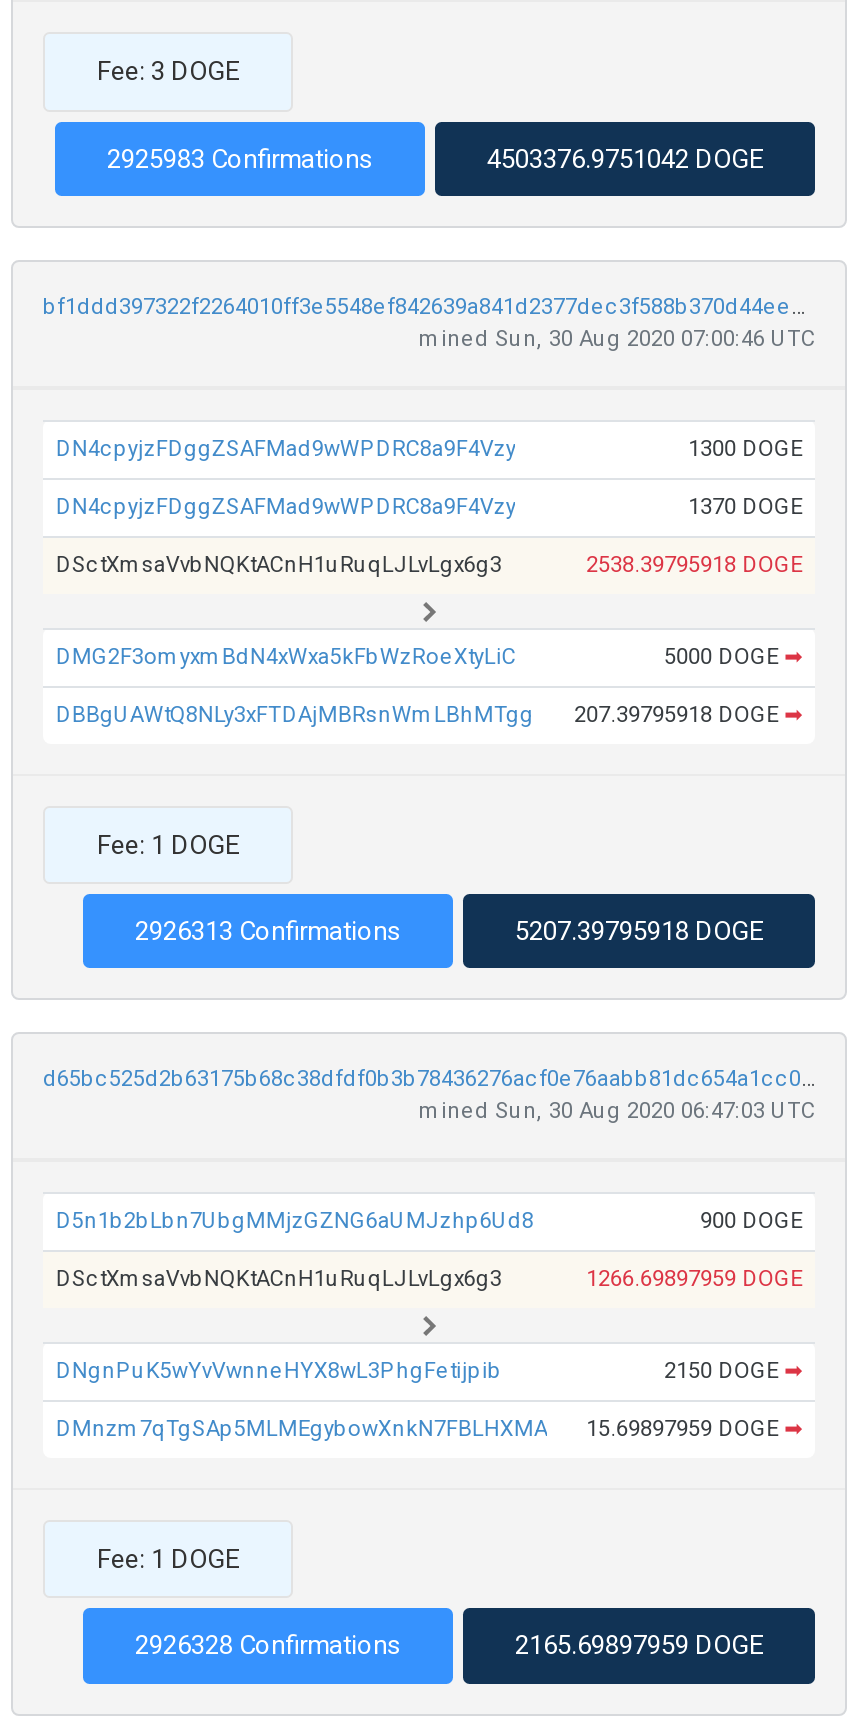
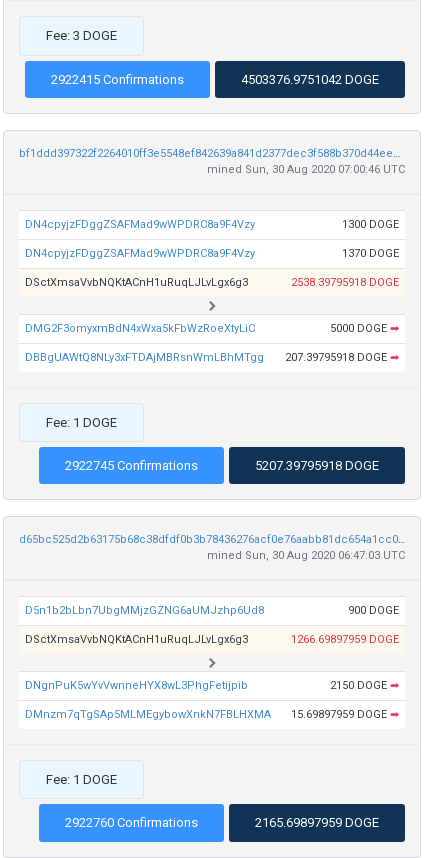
[107,143,373,173] 2925983 Confirmations -> [51,72,184,87] 2922415 Confirmations
[135,916,401,946] 2926313 Confirmations -> [65,458,198,473] 2922745 Confirmations
[135,1631,401,1661] 2926328 Confirmations -> [65,815,198,830] 2922760 Confirmations

